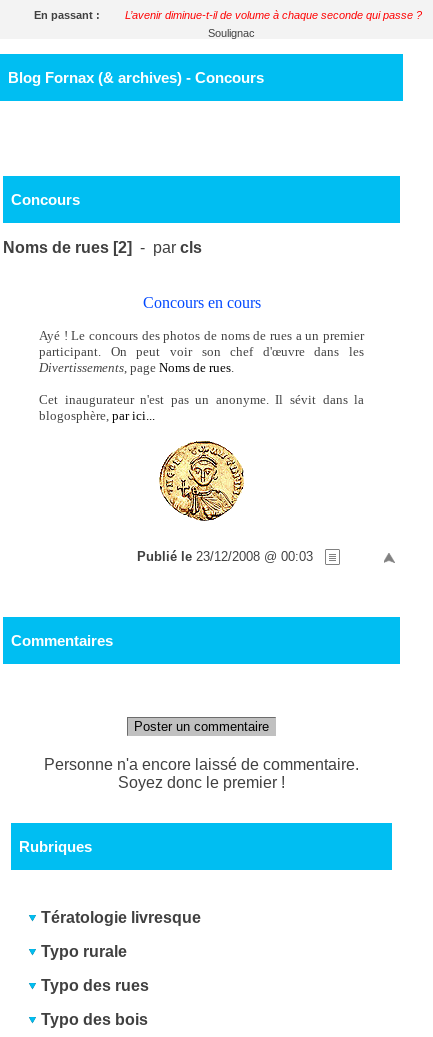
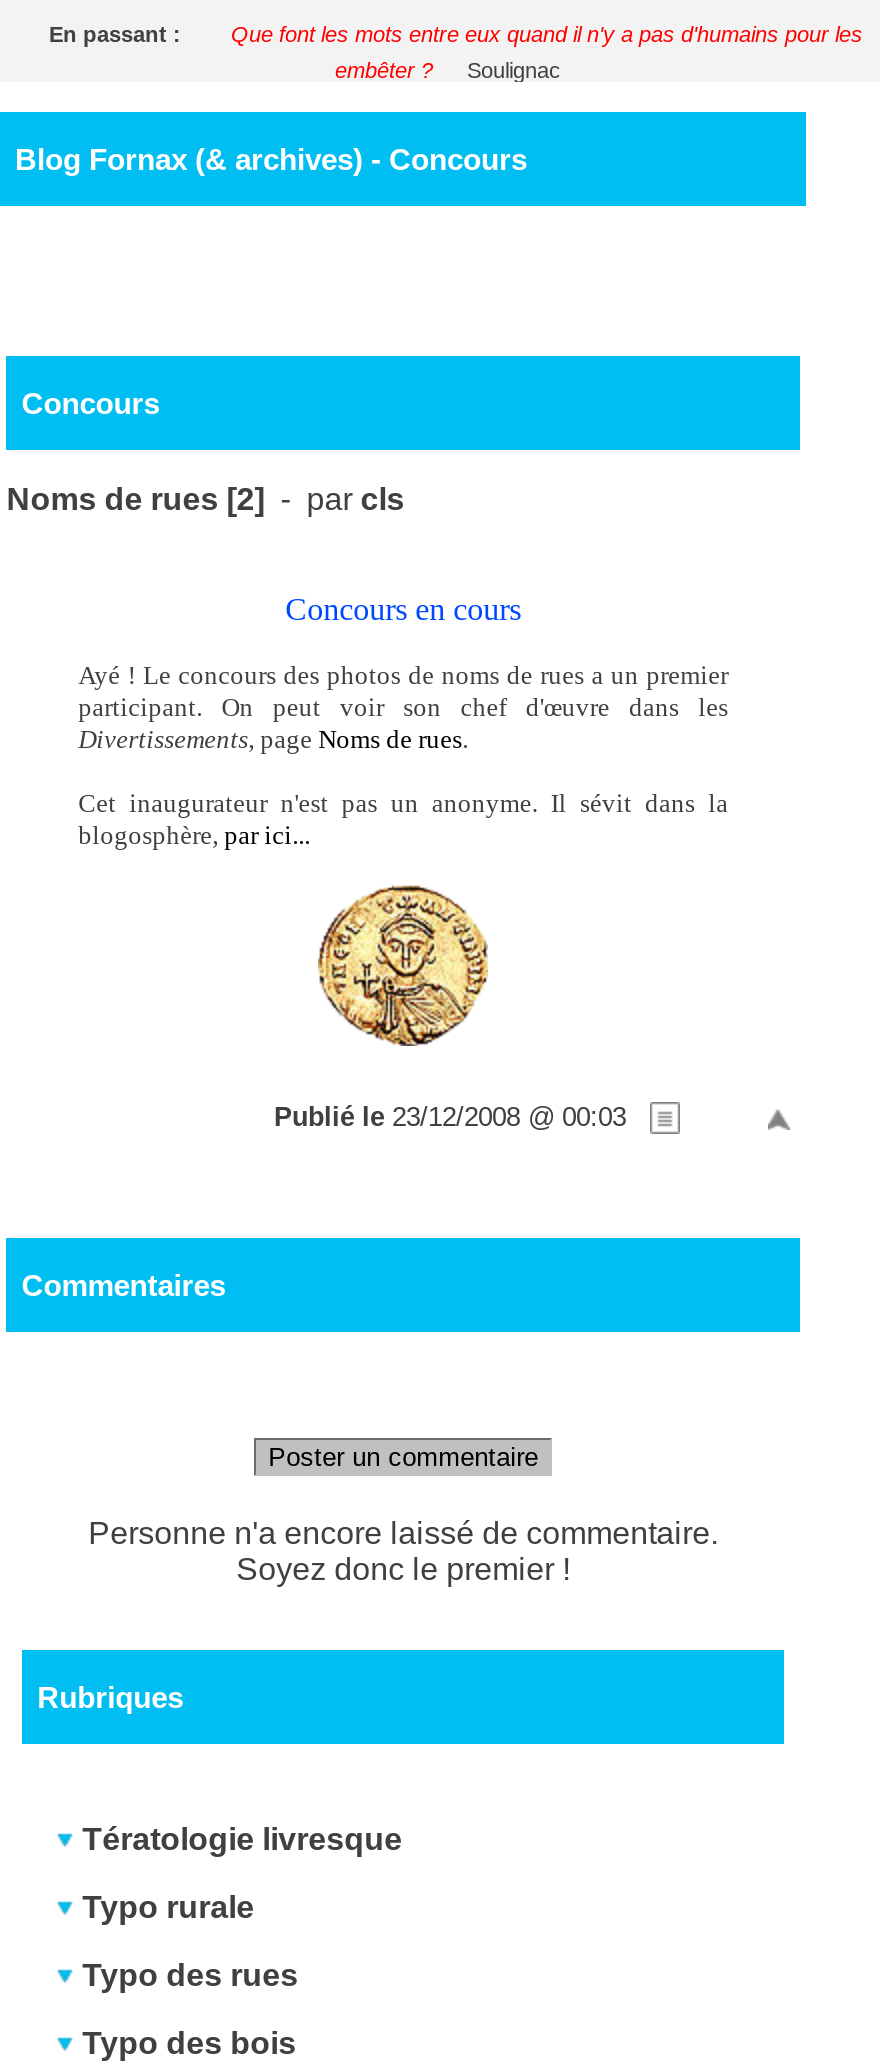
[125,9,422,21] L’avenir diminue-t-il de volume à chaque seconde qui passe ? -> [231,22,863,82] Que font les mots entre eux quand il n'y a pas d'humains pour les | embêter ?

